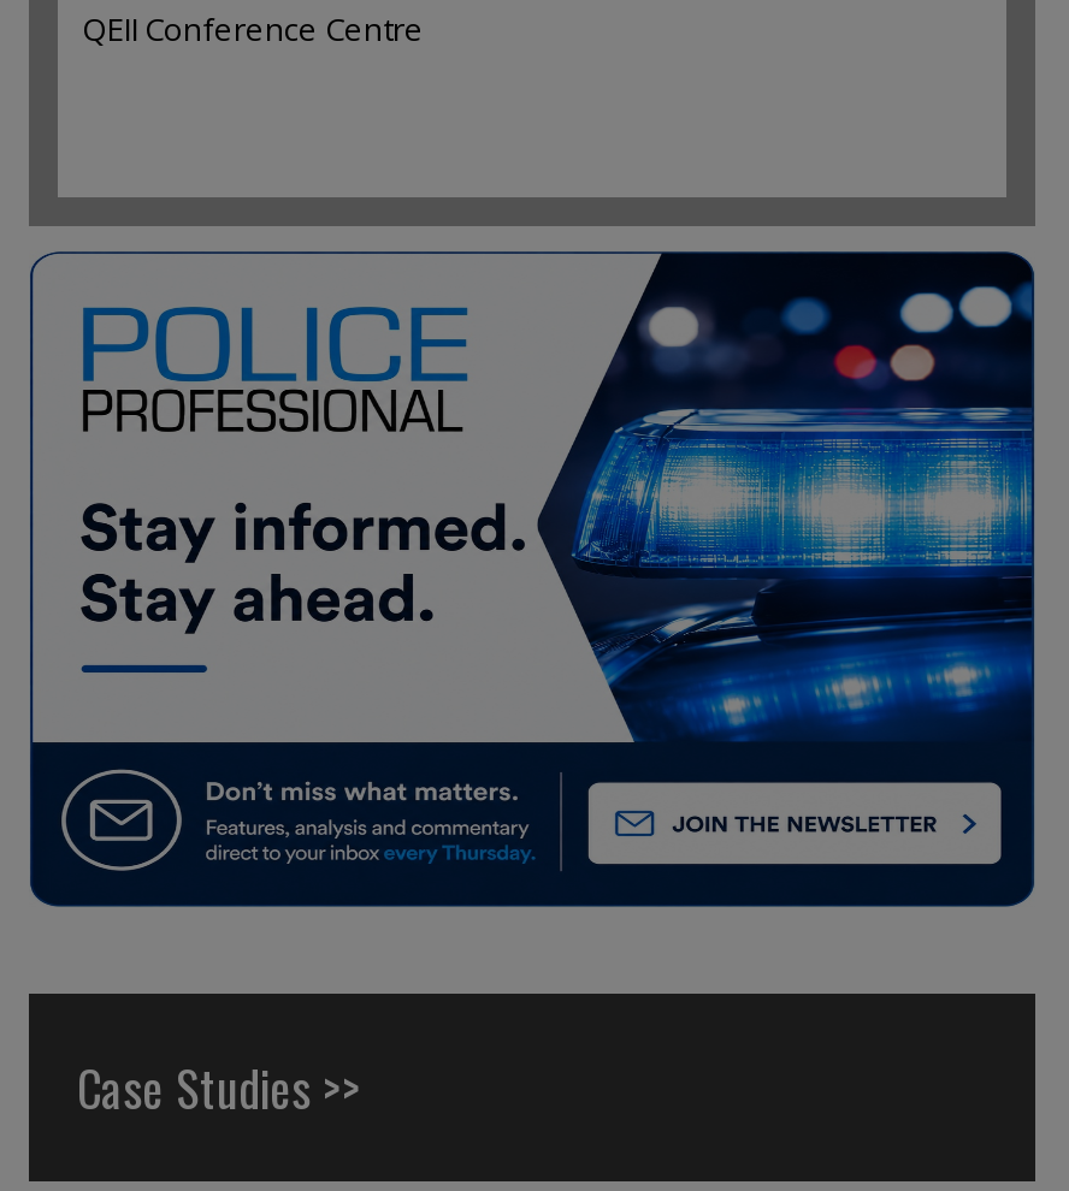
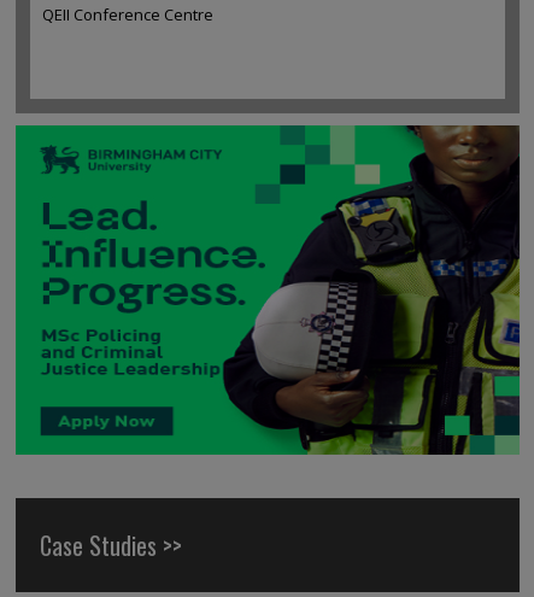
[26,250,1038,909] [image] -> [14,124,521,456] [image]

